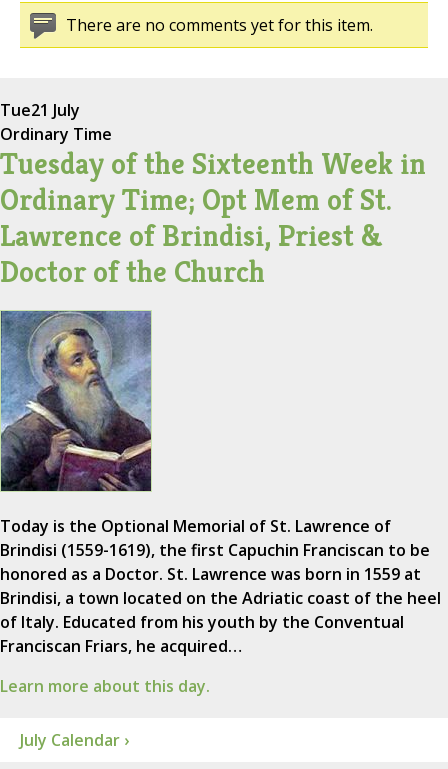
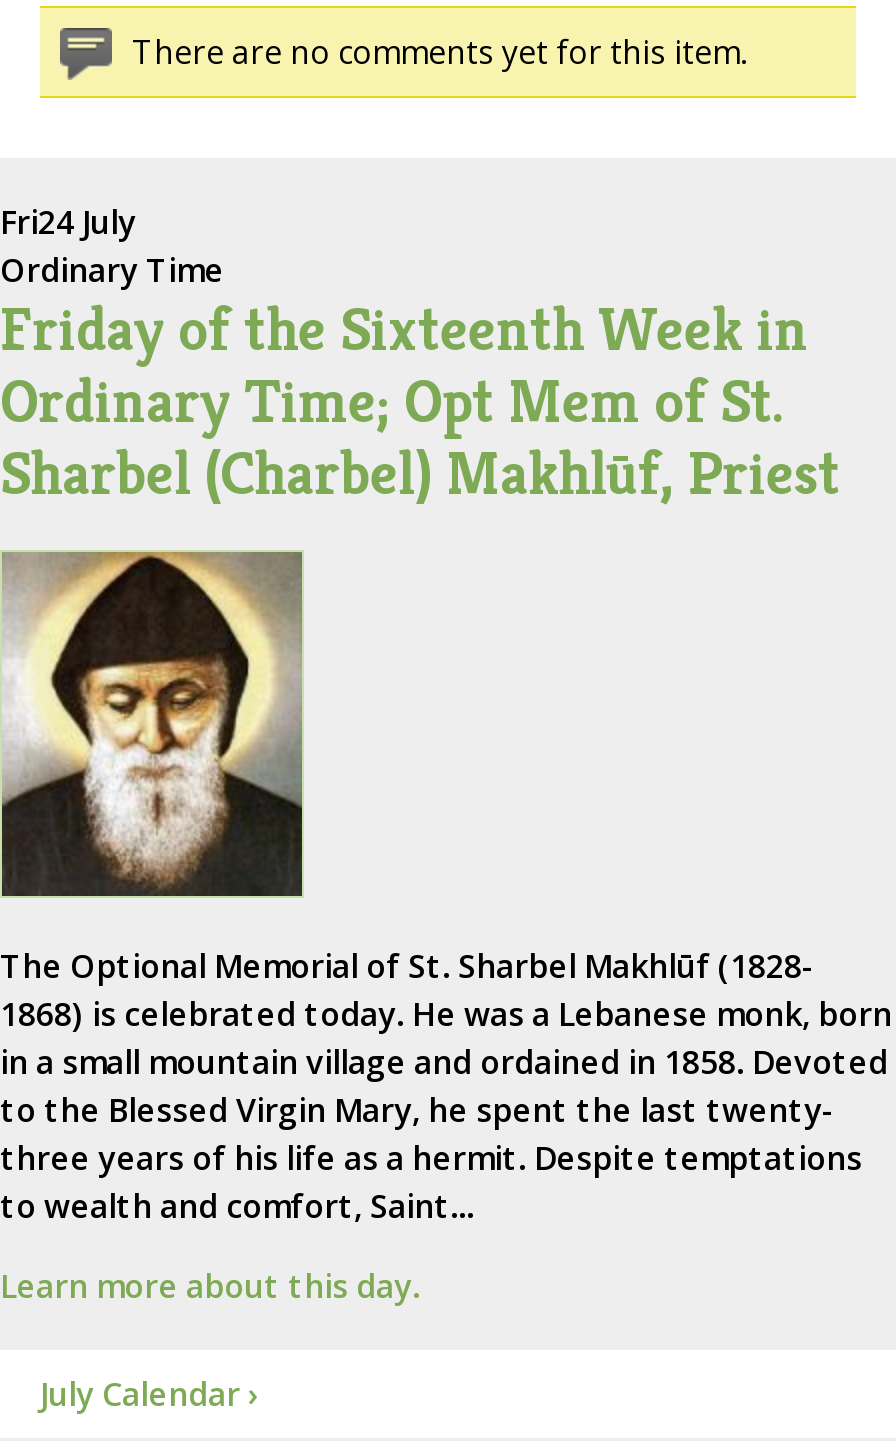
[0,99,80,121] Tue21 July -> [0,200,136,244] Fri24 July
[0,145,426,183] Tuesday of the Sixteenth Week in -> [0,292,808,368] Friday of the Sixteenth Week in
[0,217,382,291] Lawrence of Brindisi, Priest & | Doctor of the Church -> [0,436,840,512] Sharbel (Charbel) Makhlūf, Priest
[3,310,151,464] [image] -> [6,600,302,896] [image]
[0,515,441,657] Today is the Optional Memorial of St. Lawrence of | Brindisi (1559-1619), the first Capuchin Franciscan to be | honored as a Doctor. St. Lawrence was born in 1559 at | Brindisi, a town located on the Adriatic coast of the heel | of Italy. Educated from his youth by the Conventual | Franciscan Friars, he acquired… -> [0,944,892,1228] The Optional Memorial of St. Sharbel Makhlūf (1828- | 1868) is celebrated today. He was a Lebanese monk, born | in a small mountain village and ordained in 1858. Devoted | to the Blessed Virgin Mary, he spent the last twenty- | three years of his life as a hermit. Despite temptations | to wealth and comfort, Saint…

